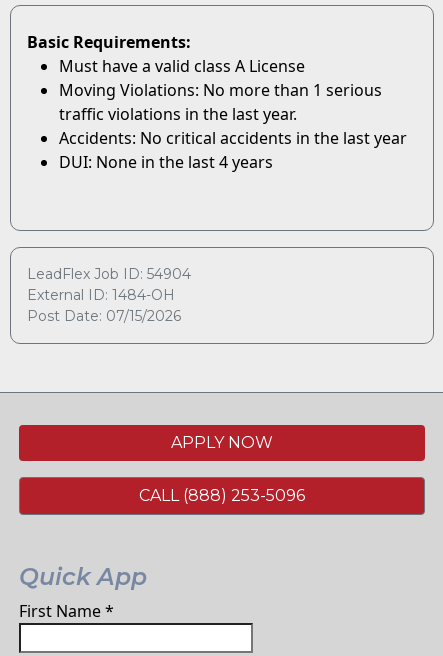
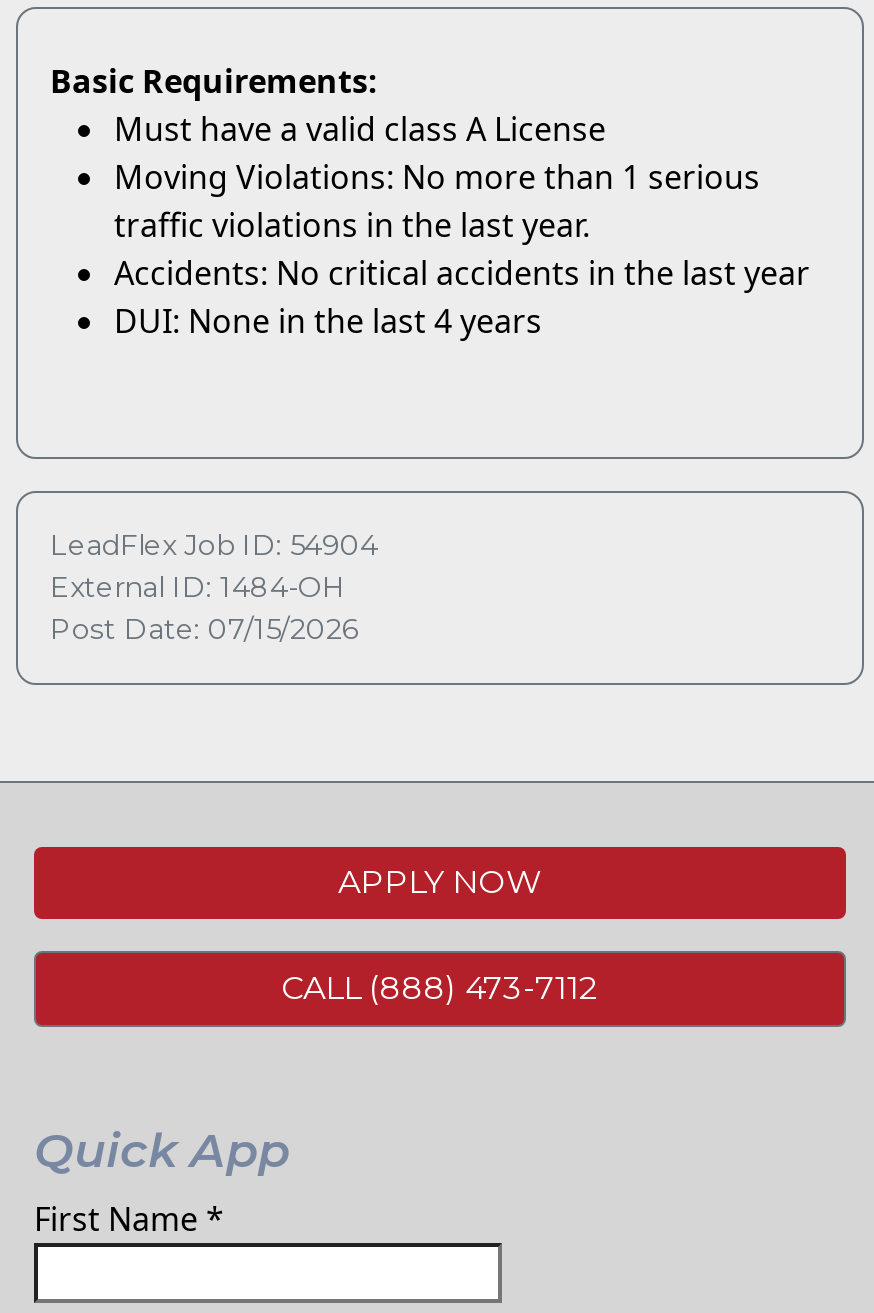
[139,486,305,505] CALL (888) 253-5096 -> [281,969,599,1007] CALL (888) 473-7112

